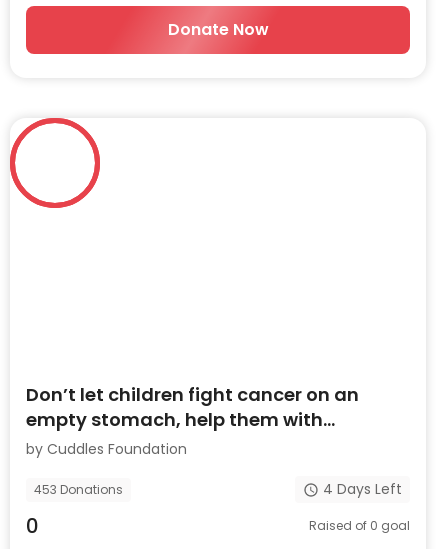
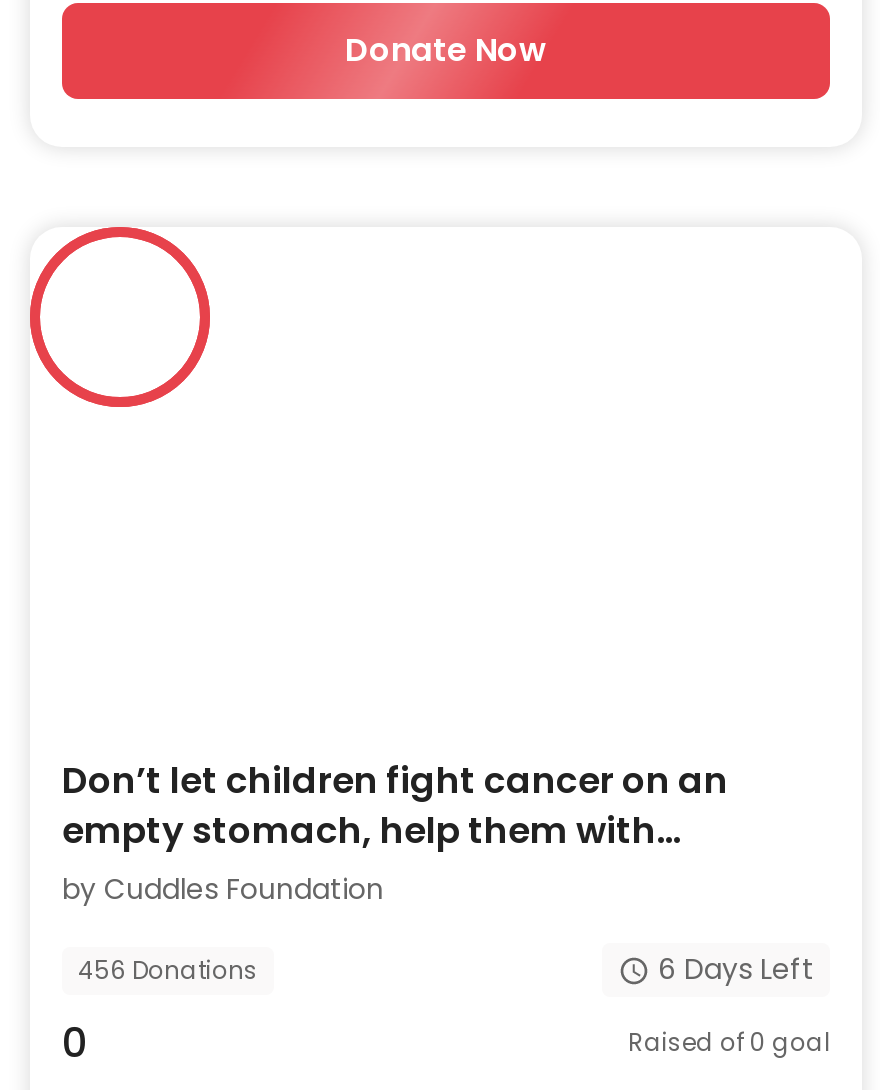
[34,480,123,497] 453 Donations -> [78,952,258,986] 456 Donations
[323,479,402,499] 4 Days Left -> [658,949,814,989] 6 Days Left

